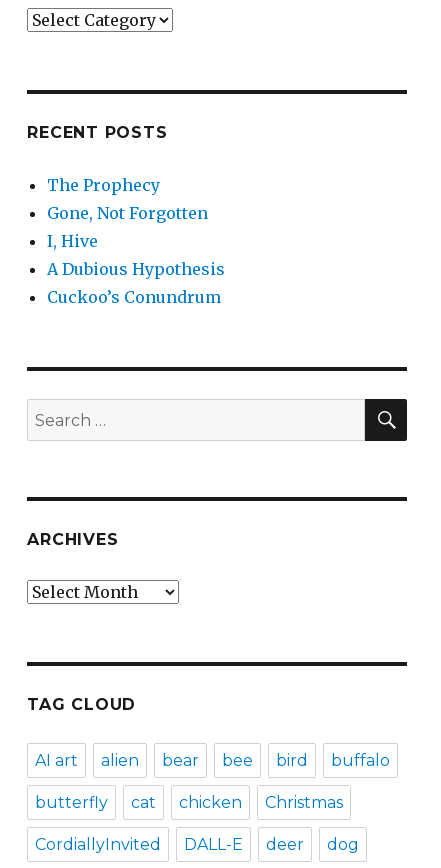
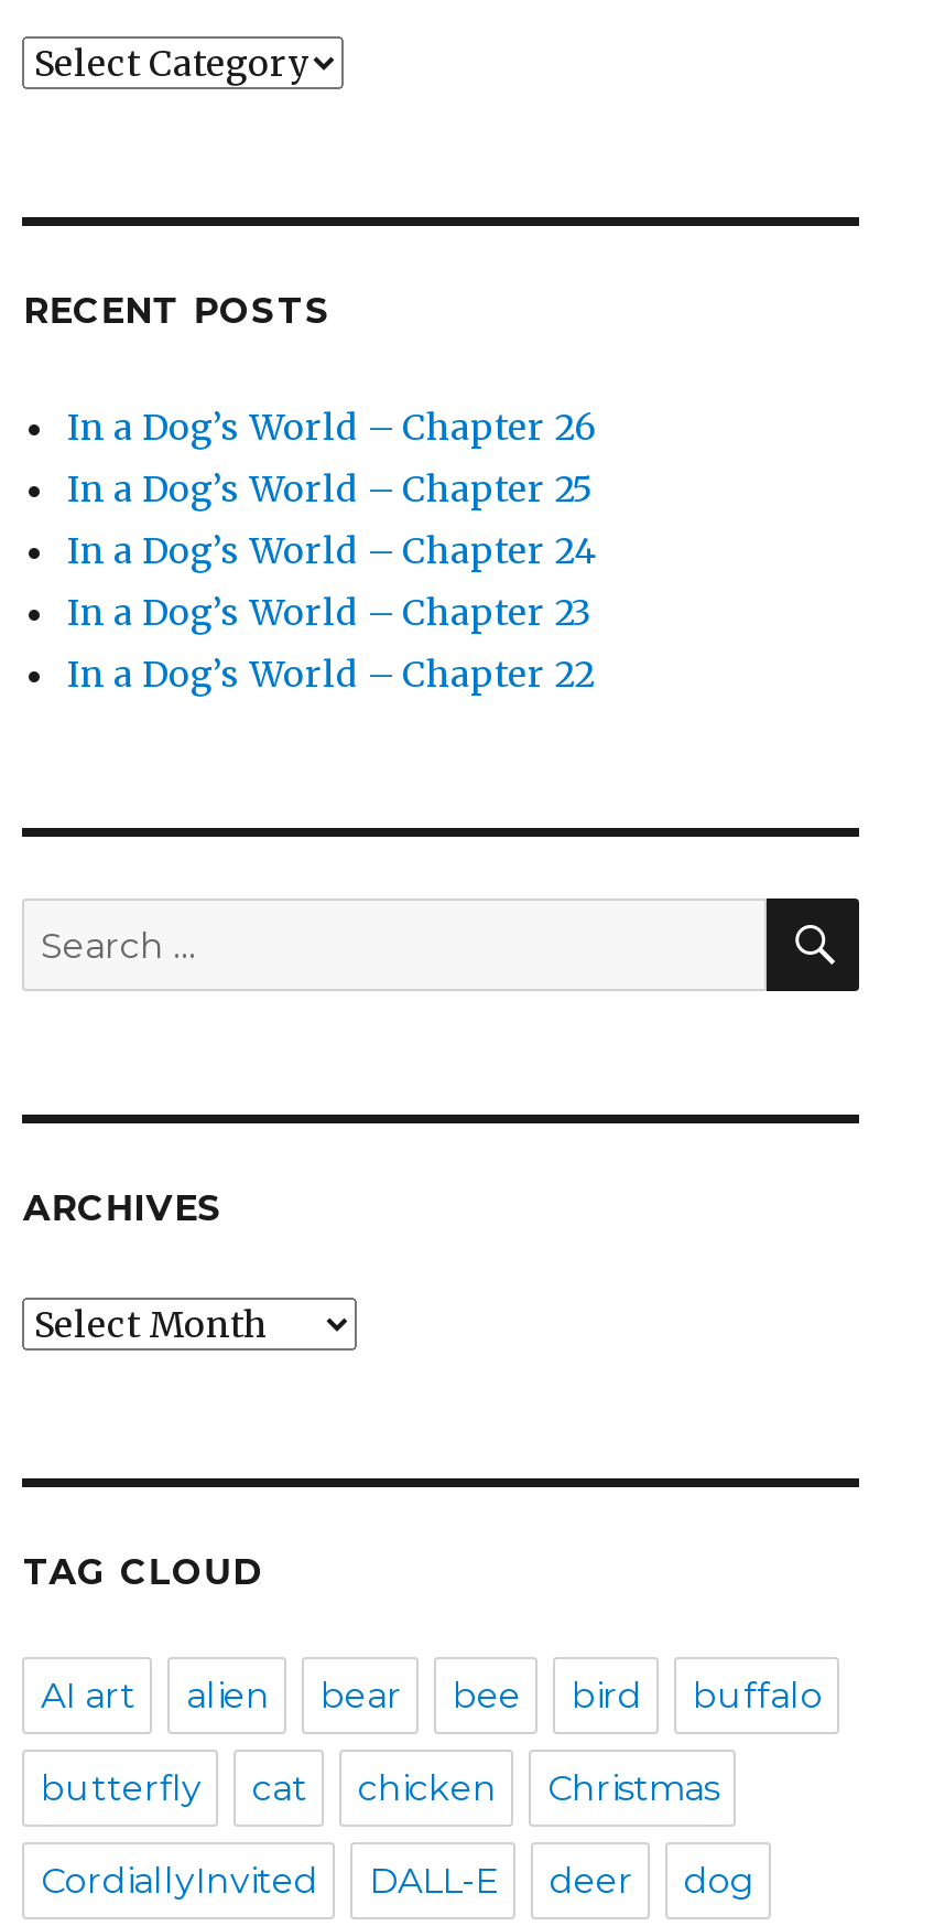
[47,175,225,307] The Prophecy | Gone, Not Forgotten | I, Hive | A Dubious Hypothesis | Cuckoo’s Conundrum -> [67,405,596,697] In a Dog’s World – Chapter 26 | In a Dog’s World – Chapter 25 | In a Dog’s World – Chapter 24 | In a Dog’s World – Chapter 23 | In a Dog’s World – Chapter 22

